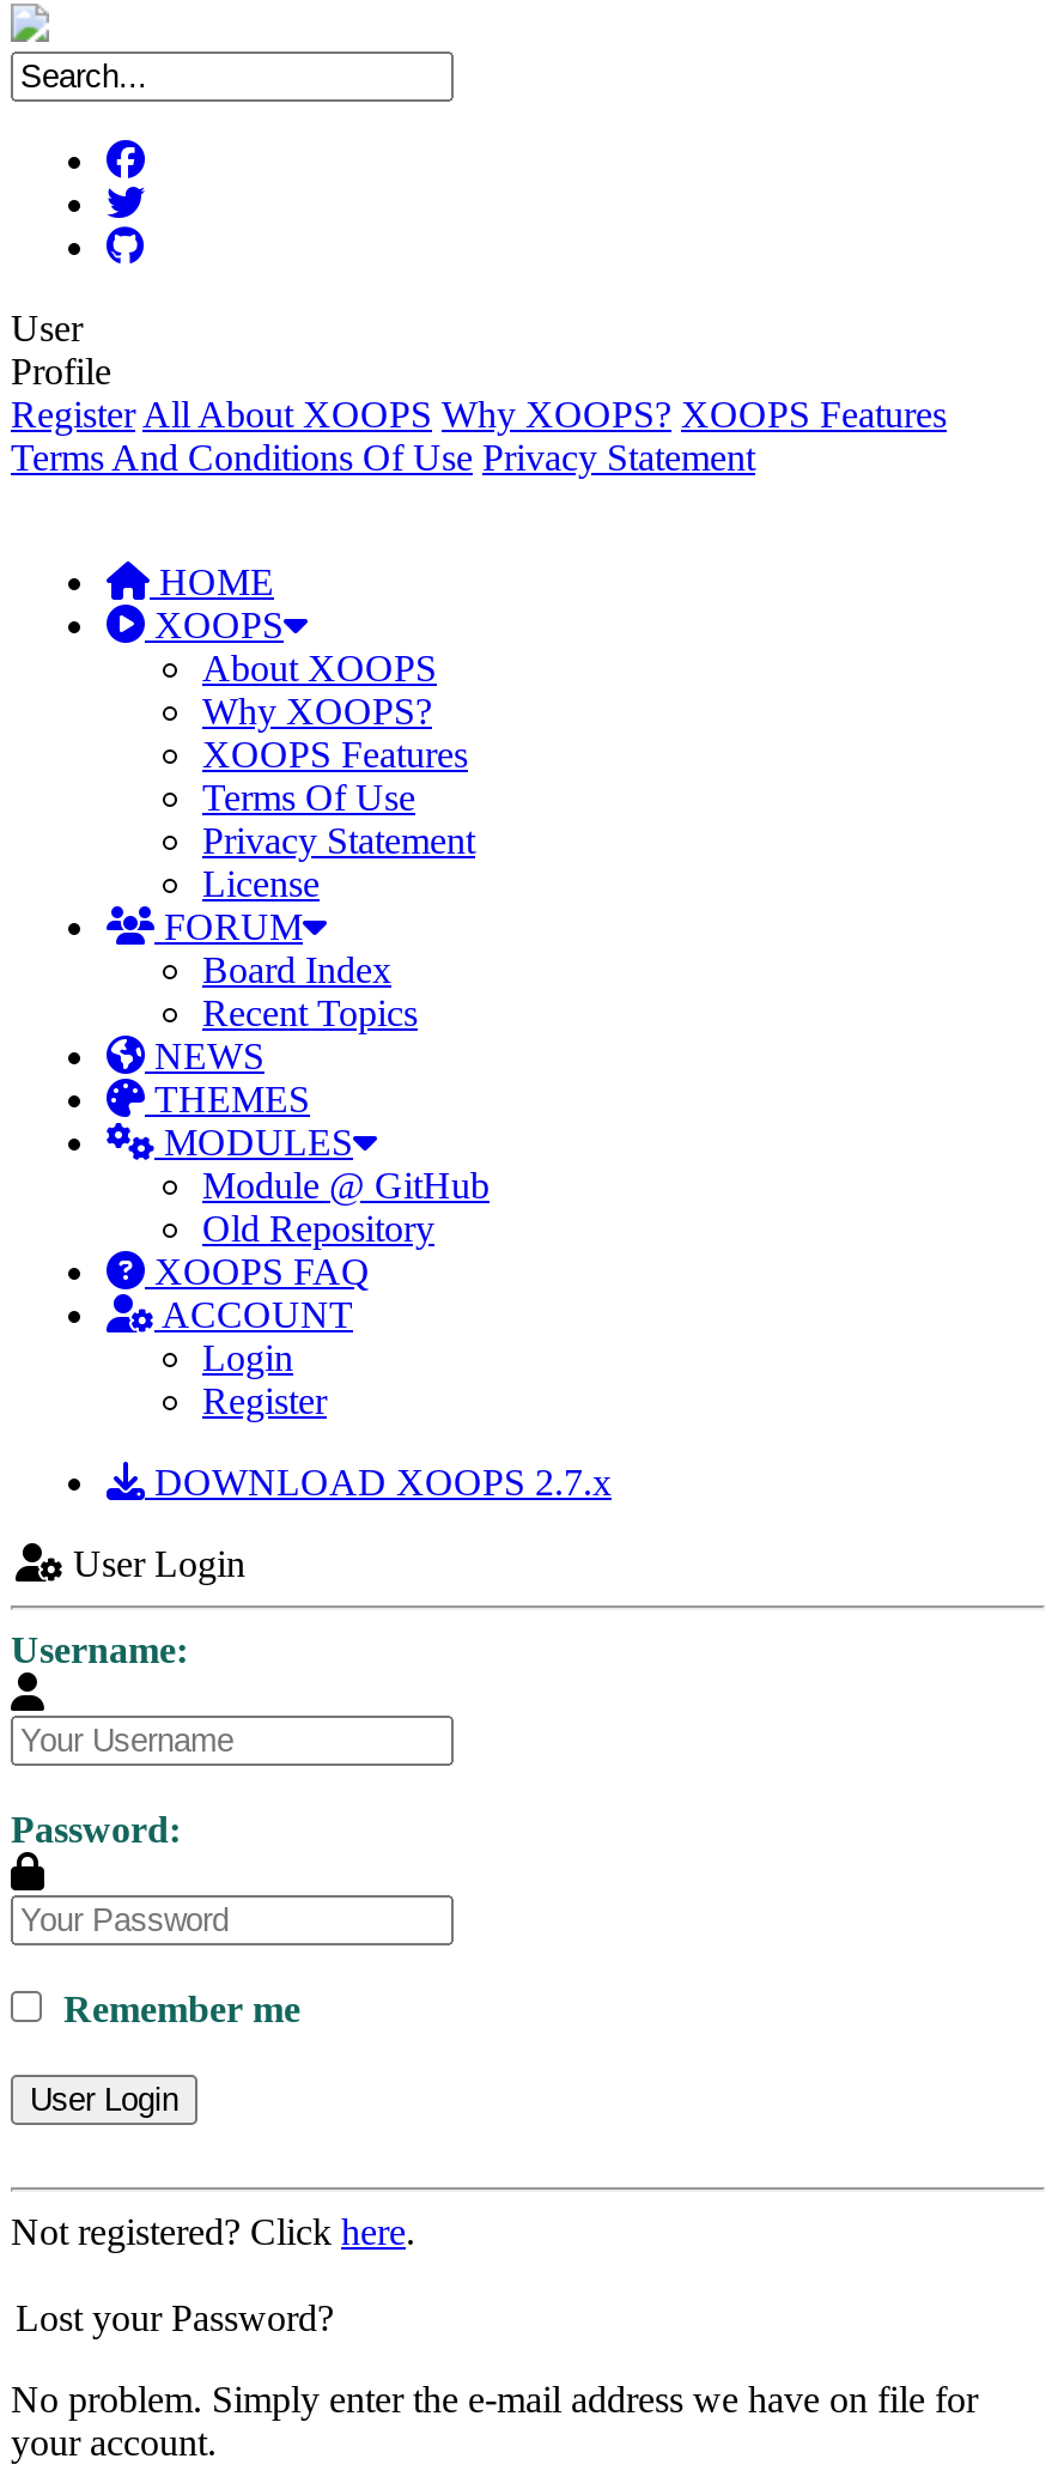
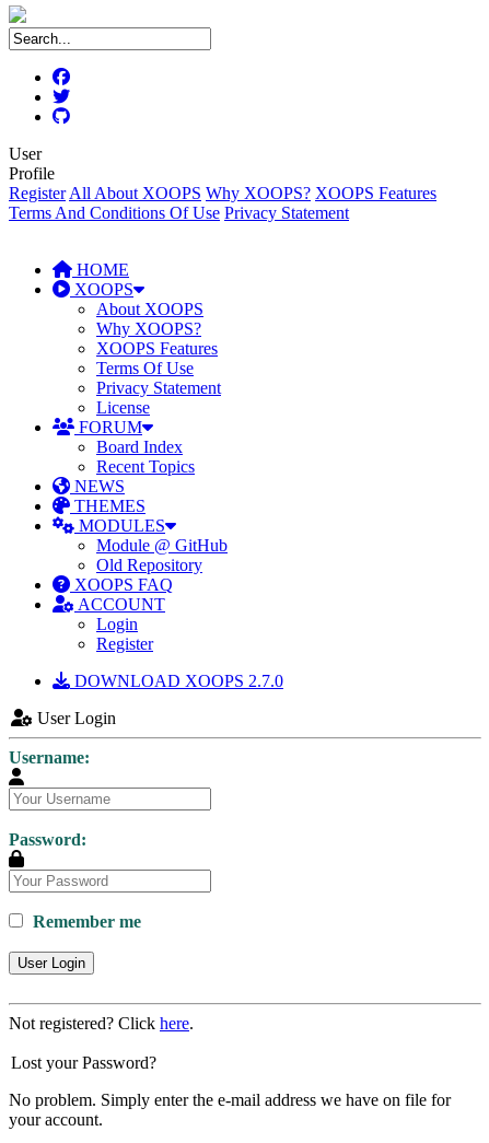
[145,1462,612,1502] DOWNLOAD XOOPS 2.7.x -> [70,672,283,690] DOWNLOAD XOOPS 2.7.0

